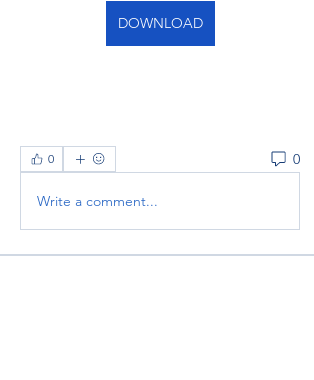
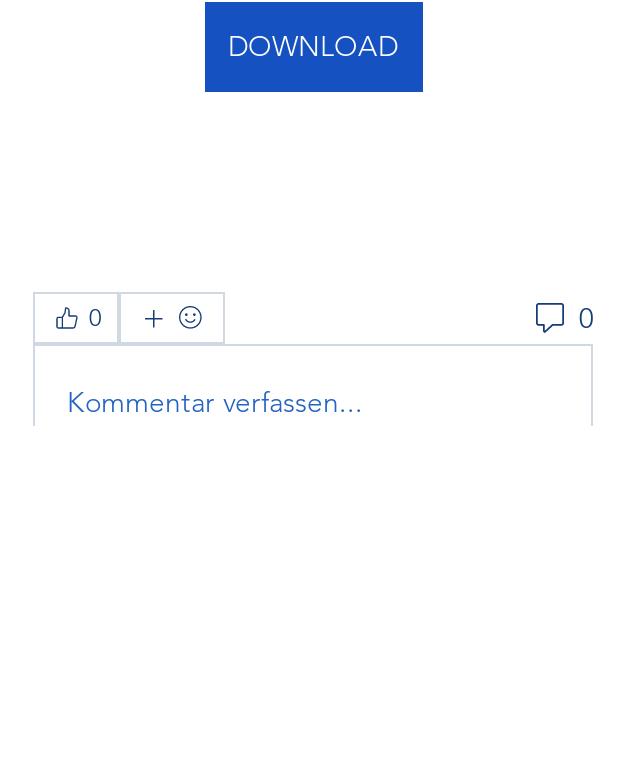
[37,191,158,209] Write a comment... -> [67,383,363,419] Kommentar verfassen...

